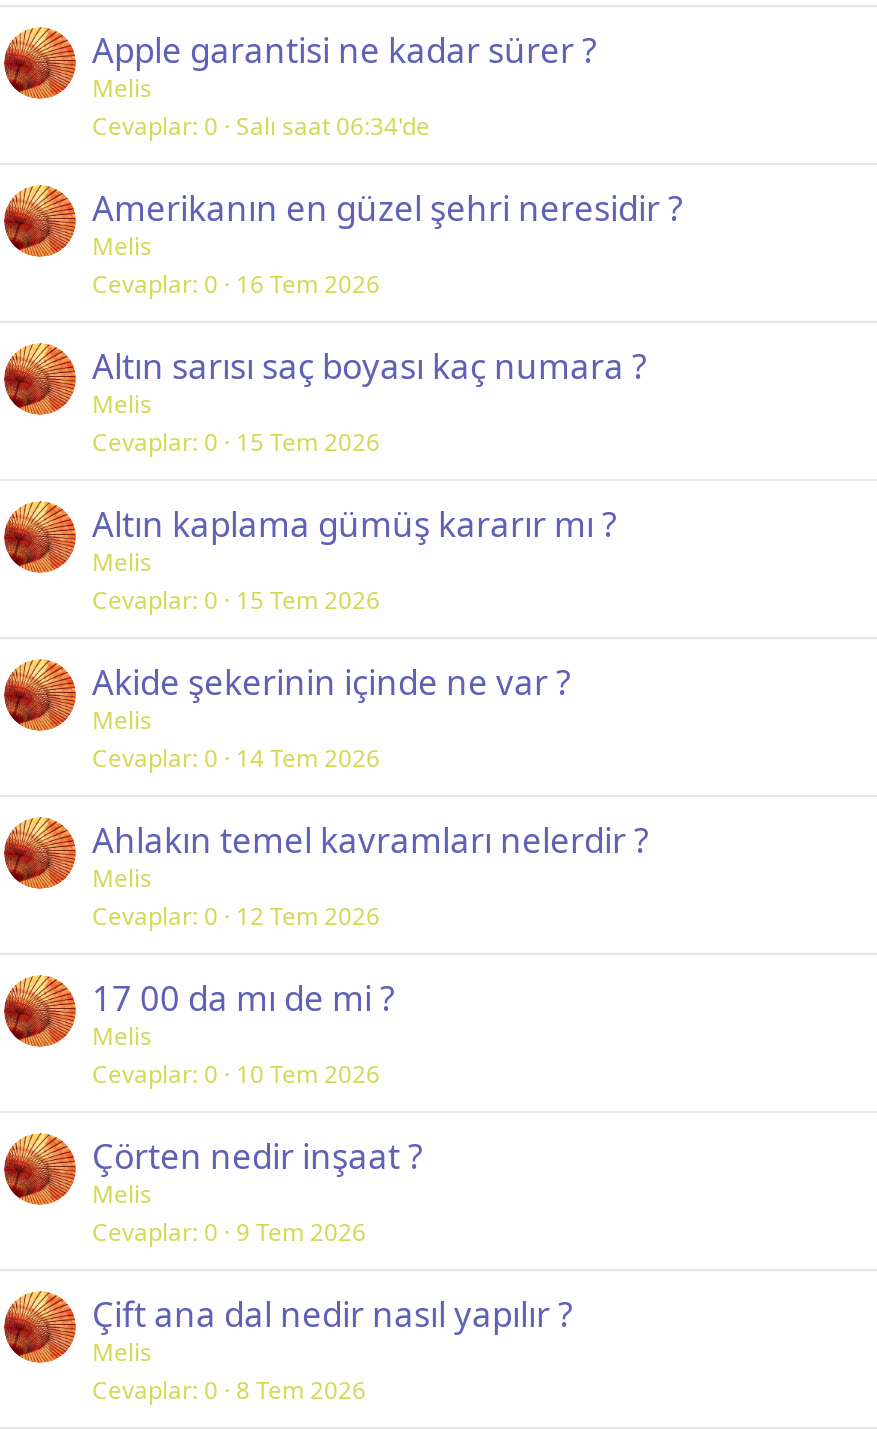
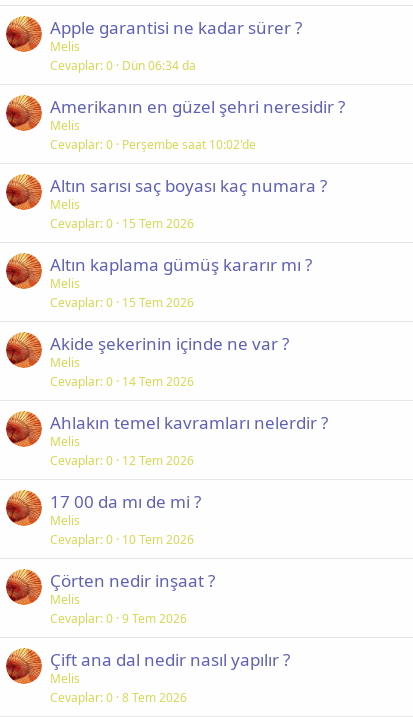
[92,109,430,143] Cevaplar 0 Salı saat 06:34'de -> [50,57,196,74] Cevaplar 0 Dün 06:34 da
[92,267,380,301] Cevaplar 0 16 Tem 2026 -> [50,136,256,153] Cevaplar 0 Perşembe saat 10:02'de

